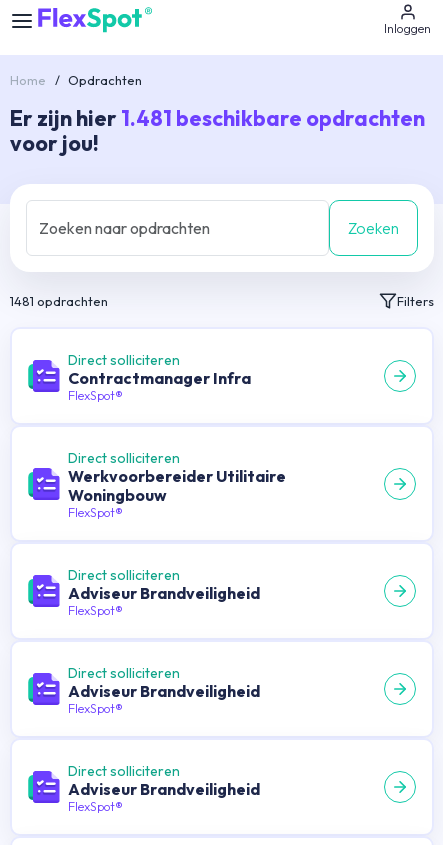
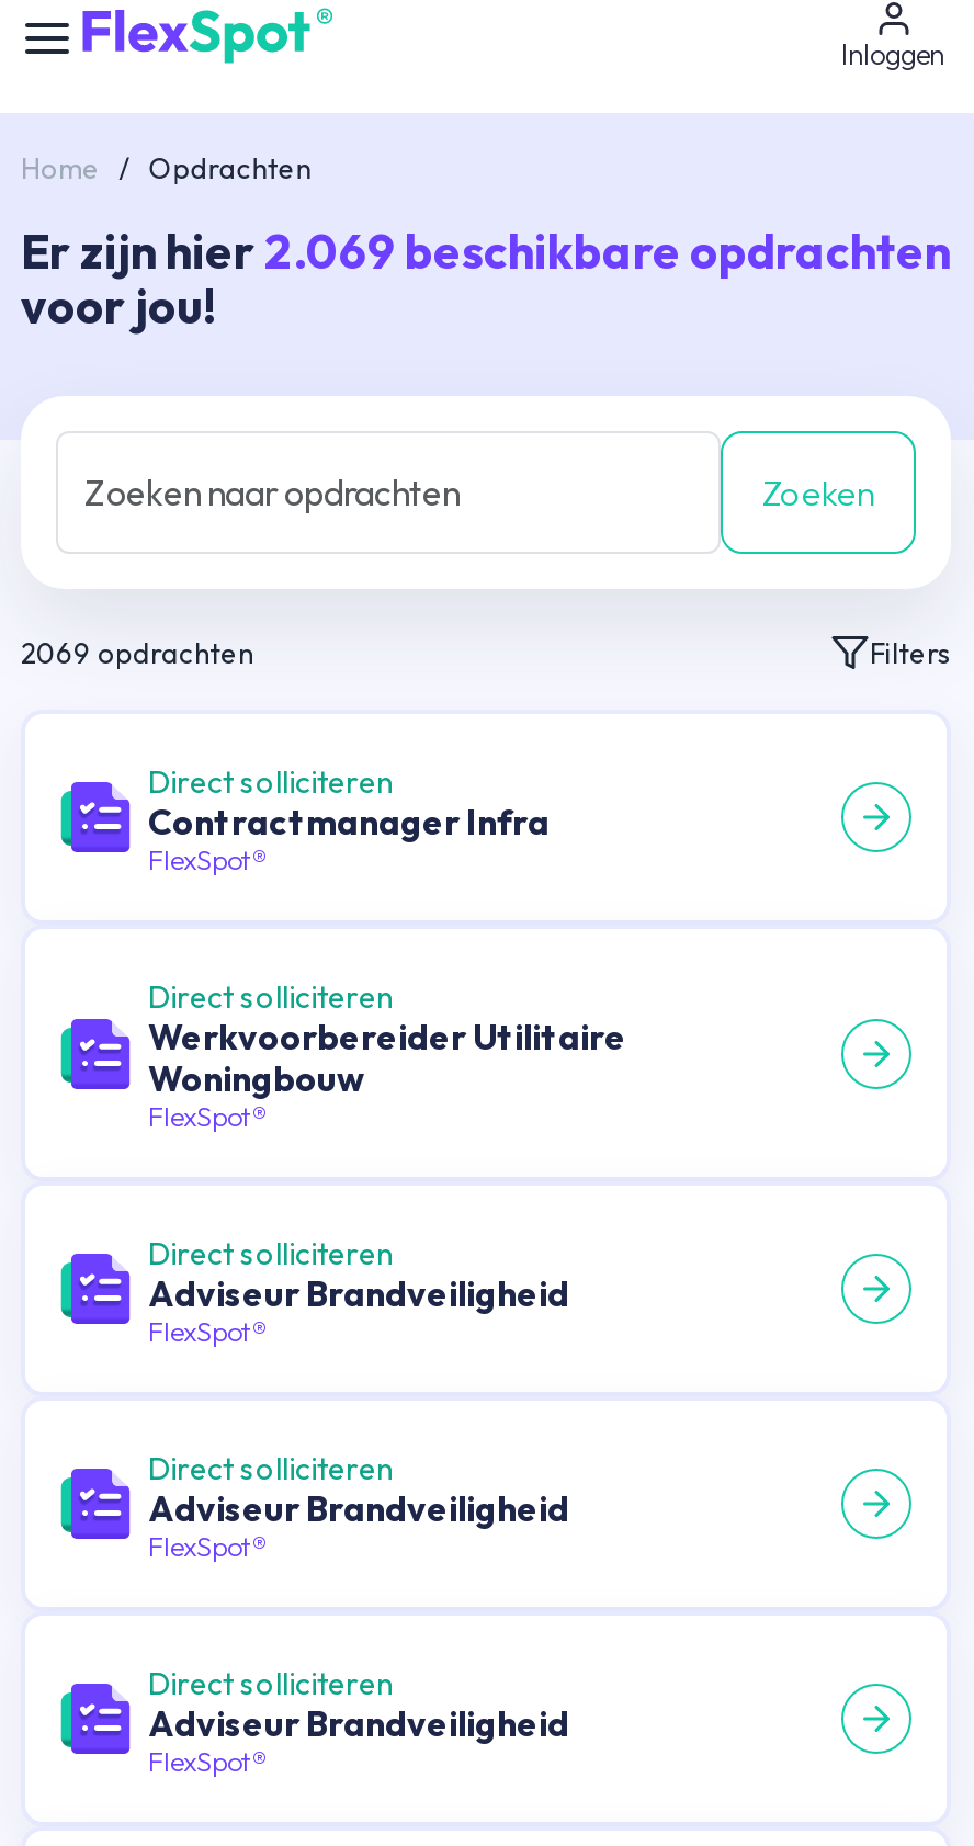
[10,104,425,132] Er zijn hier 1.481 beschikbare opdrachten -> [21,220,951,282] Er zijn hier 2.069 beschikbare opdrachten
[10,293,108,309] 1481 opdrachten -> [21,635,253,670] 2069 opdrachten

